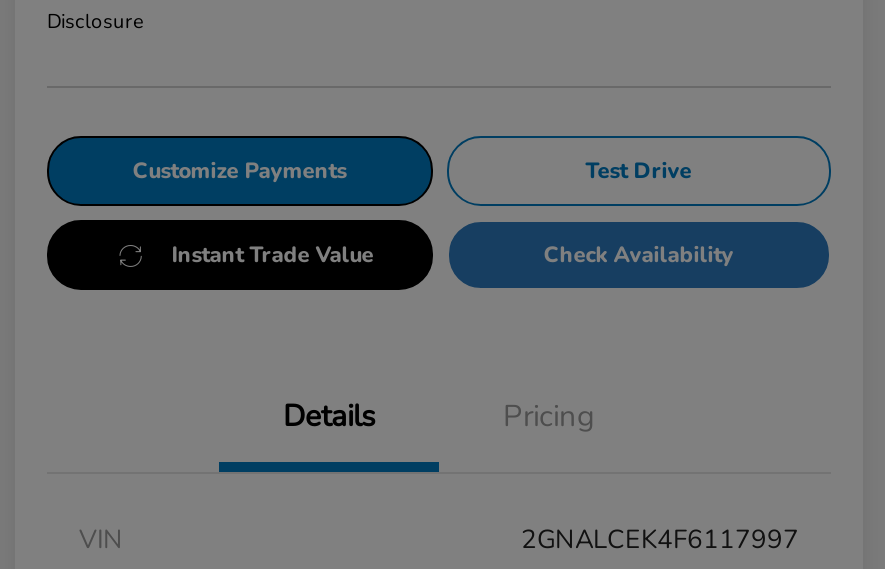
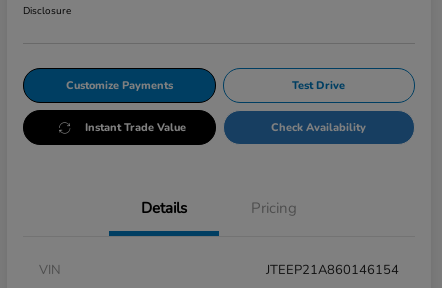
[521,522,799,558] 2GNALCEK4F6117997 -> [266,261,399,279] JTEEP21A860146154

